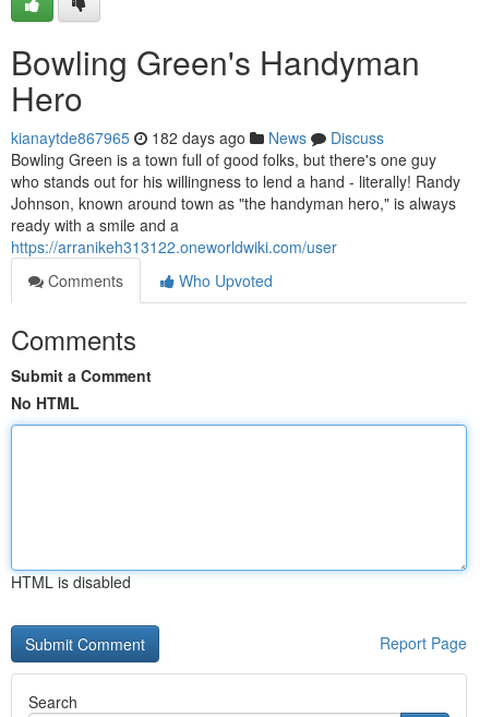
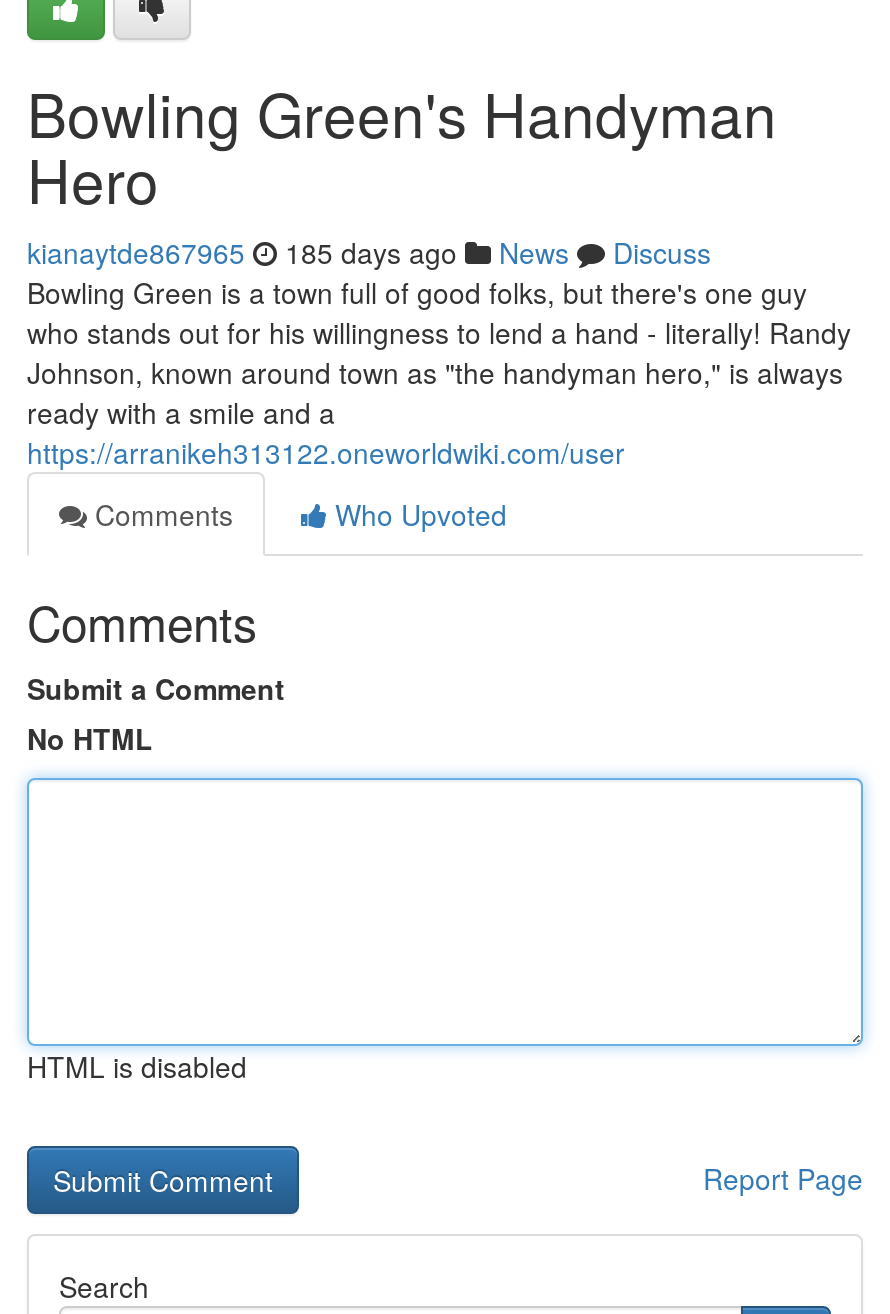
[11,127,384,148] kianaytde867965 182 days ago News Discuss -> [27,232,711,272] kianaytde867965 185 days ago News Discuss

